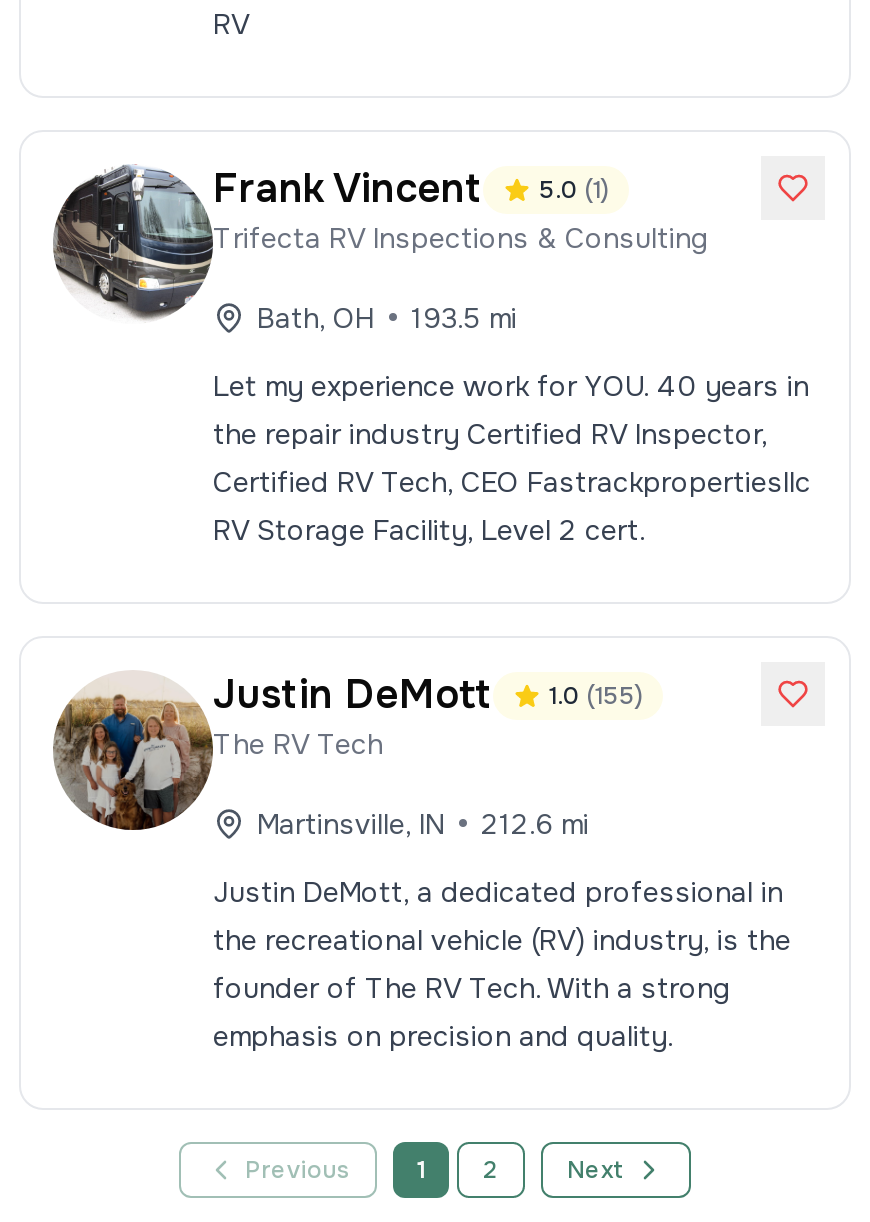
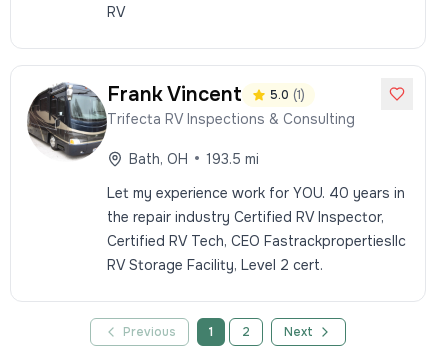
[57,670,791,1054] [image] | Justin DeMott | 1.0 (155) | The RV Tech | Martinsville, IN • 212.6 mi | Justin DeMott, a dedicated professional in | the recreational vehicle (RV) industry, is the | founder of The RV Tech. With a strong | emphasis on precision and quality. -> none

